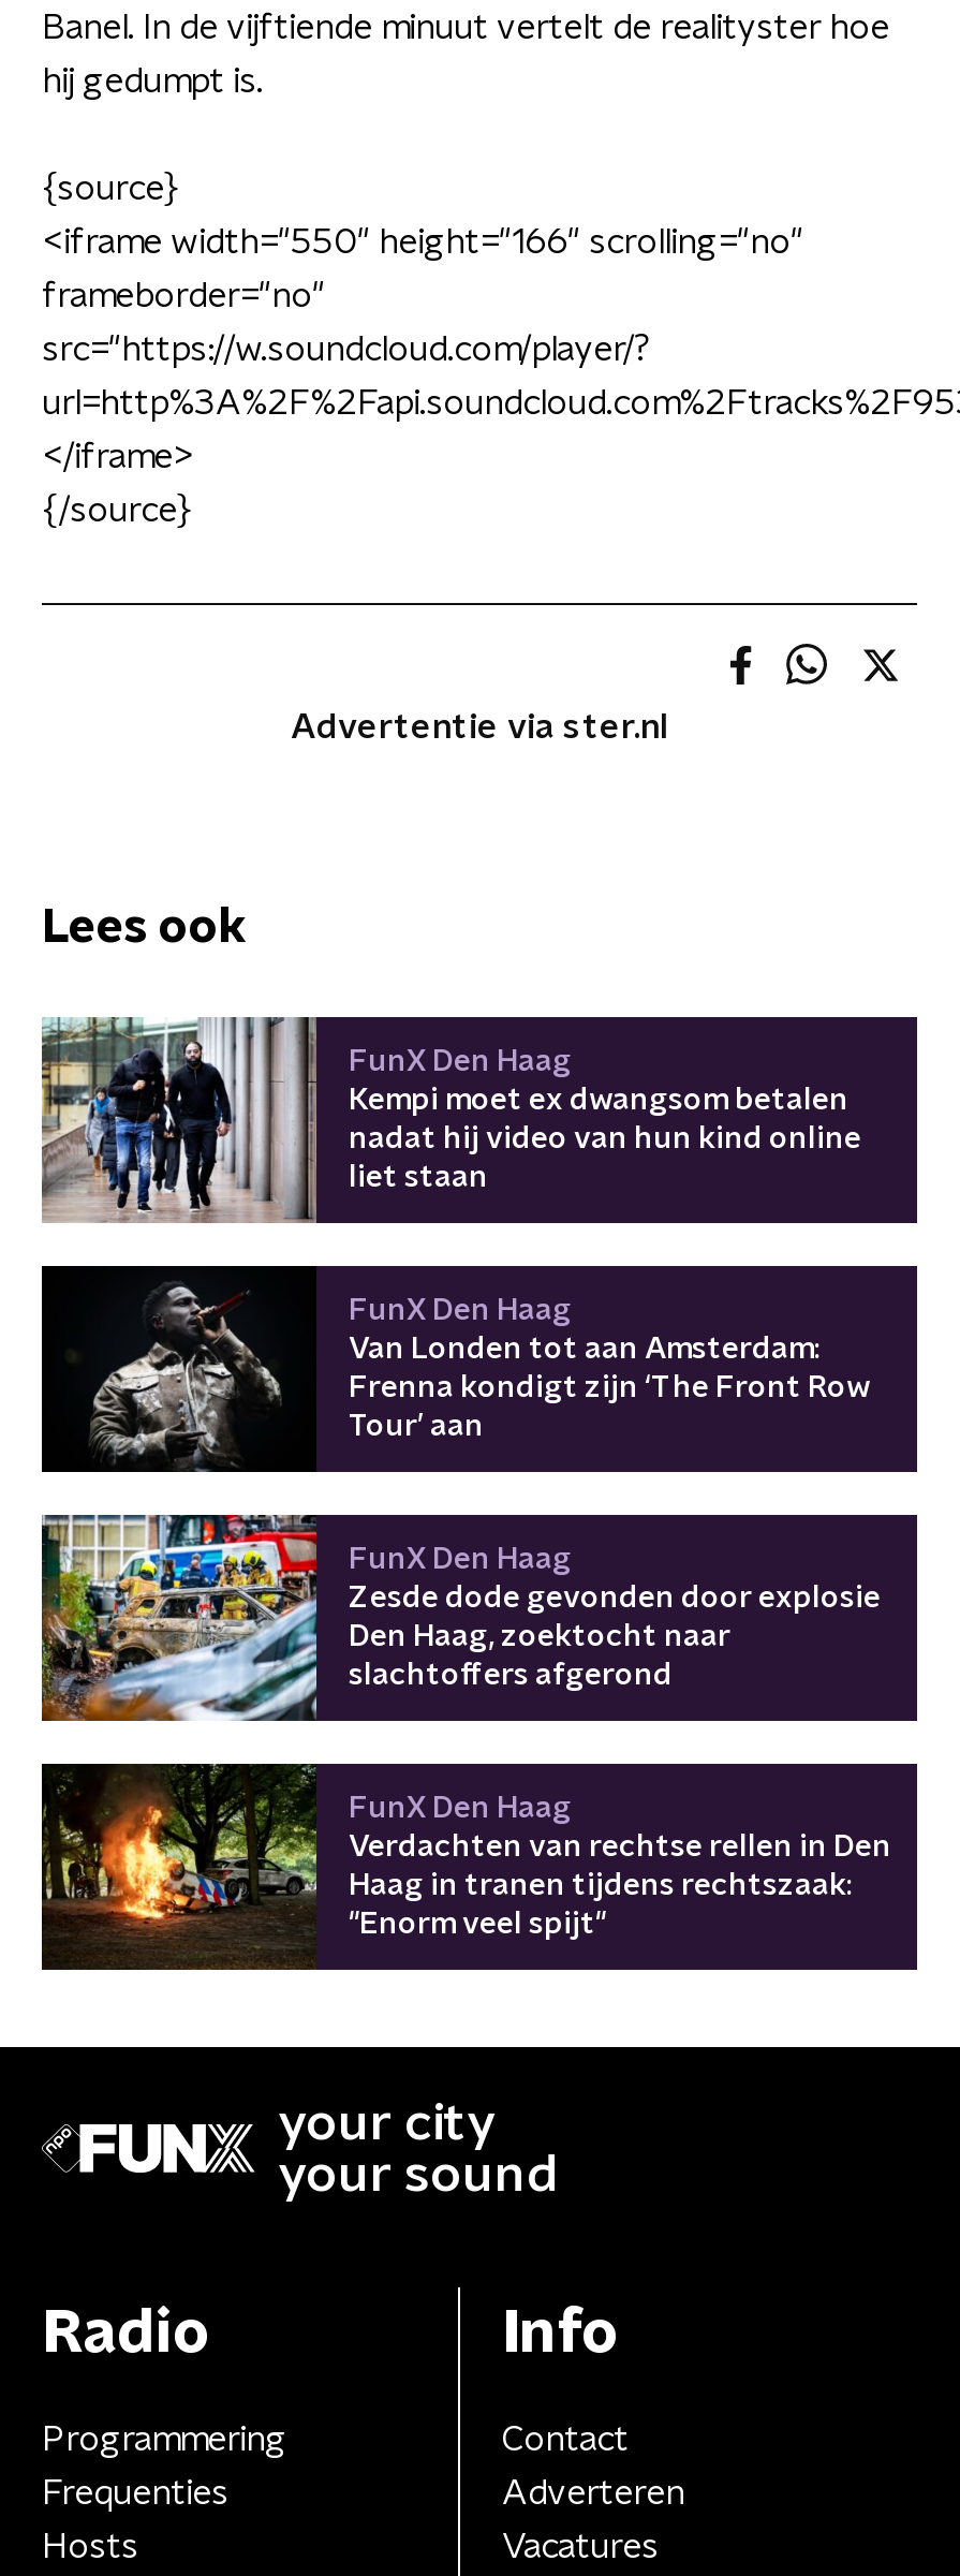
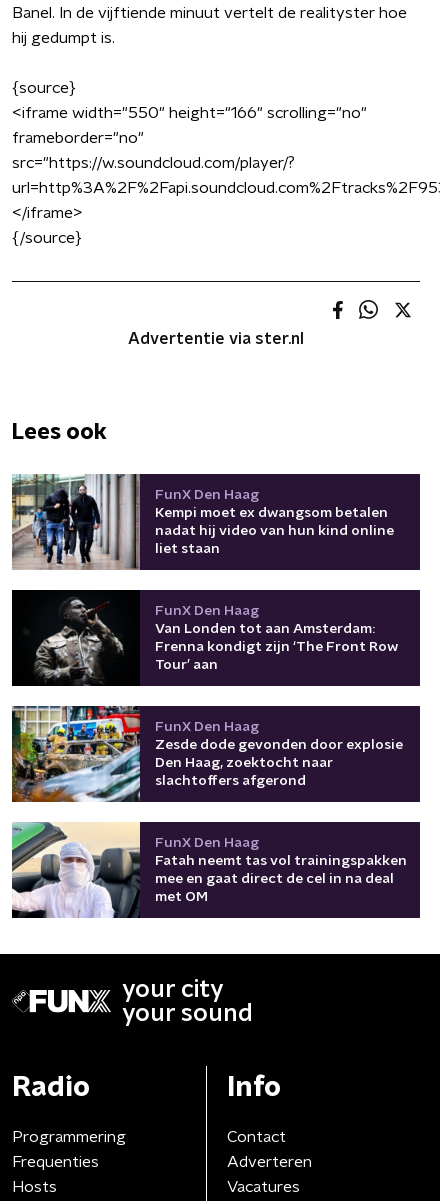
[40,1762,891,1972] [image] | Verdachten van rechtse rellen in Den | Haag in tranen tijdens rechtszaak: | "Enorm veel spijt" -> [11,822,407,919] [image] | Fatah neemt tas vol trainingspakken | mee en gaat direct de cel in na deal | met OM

